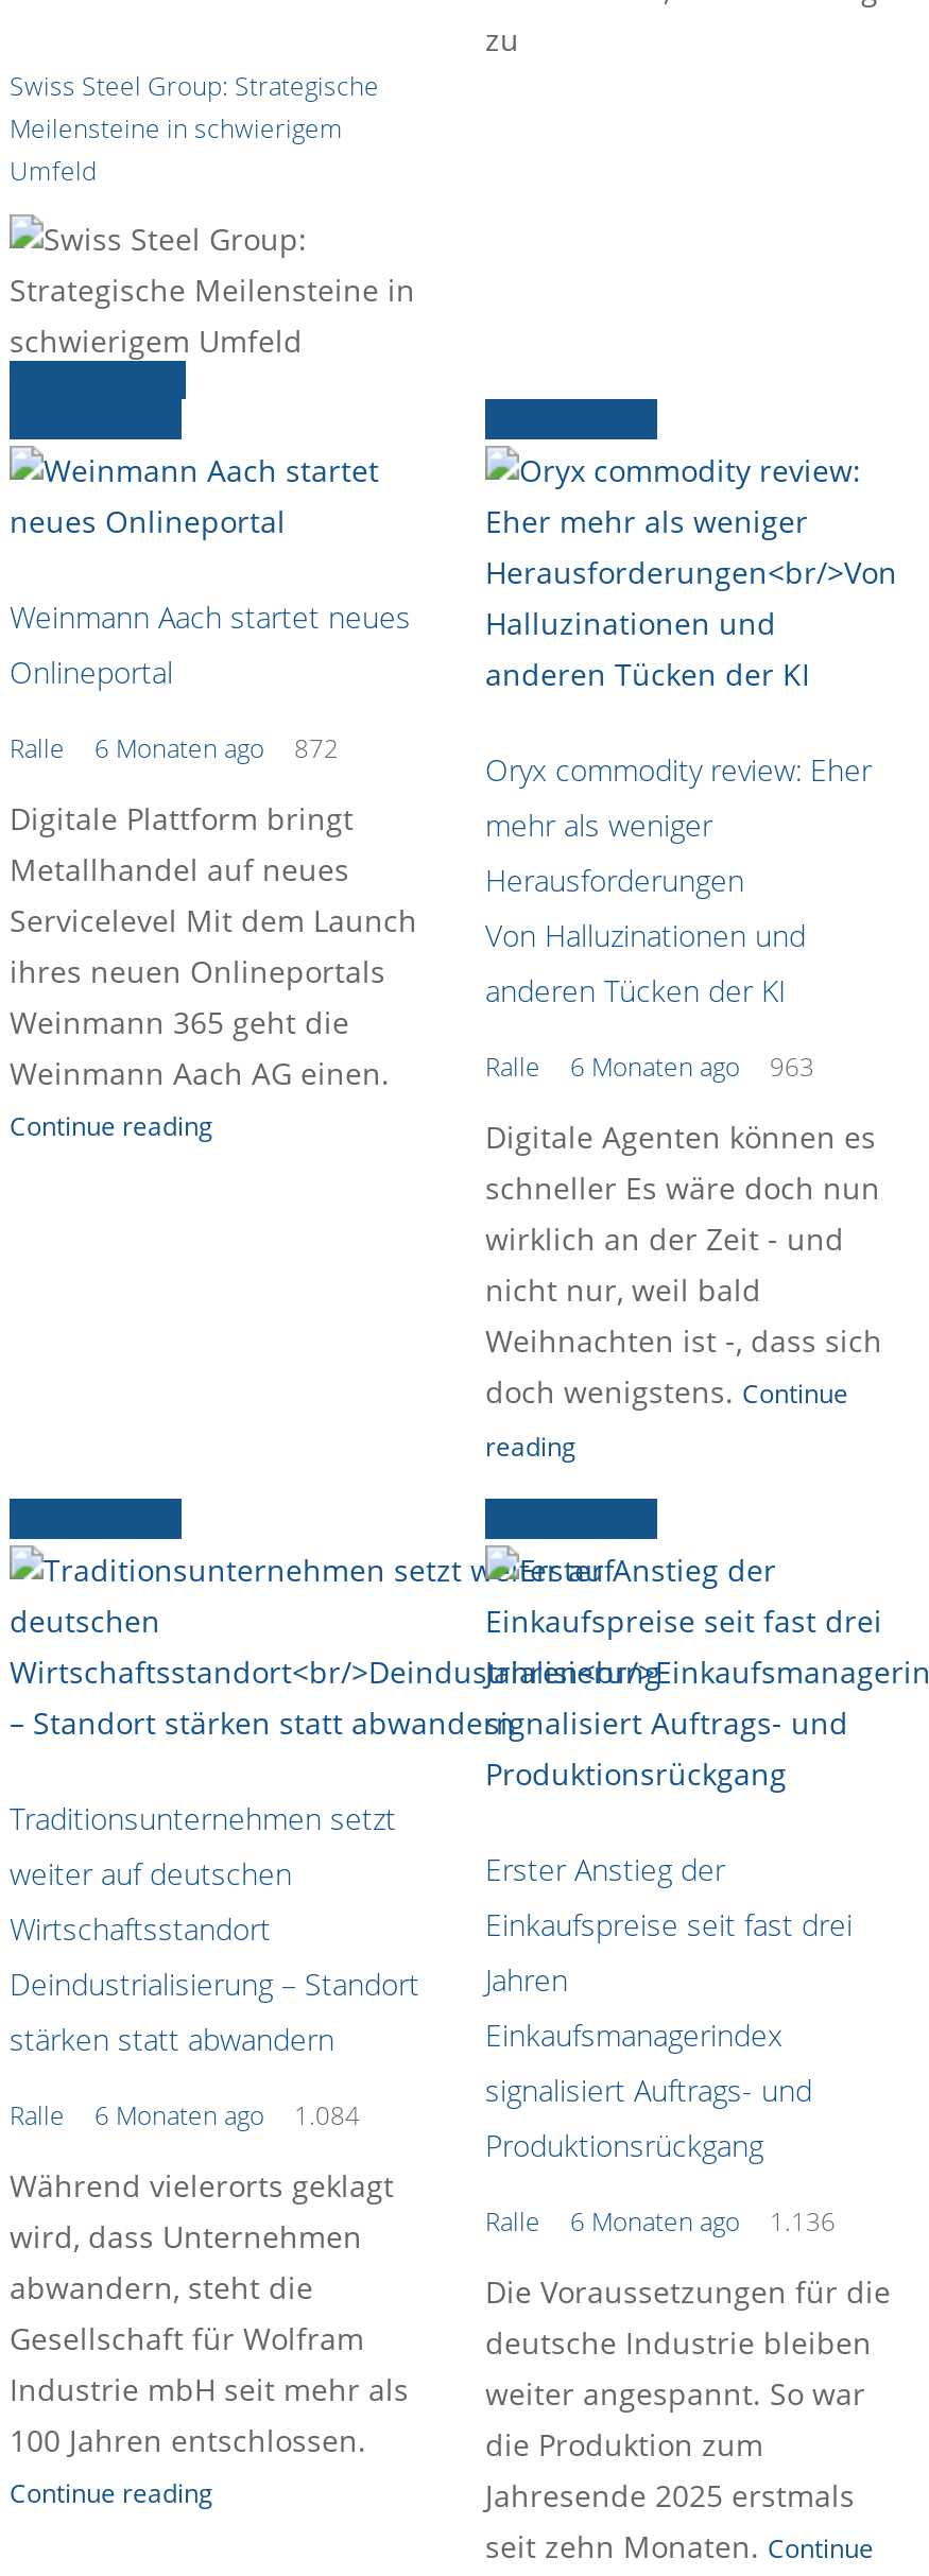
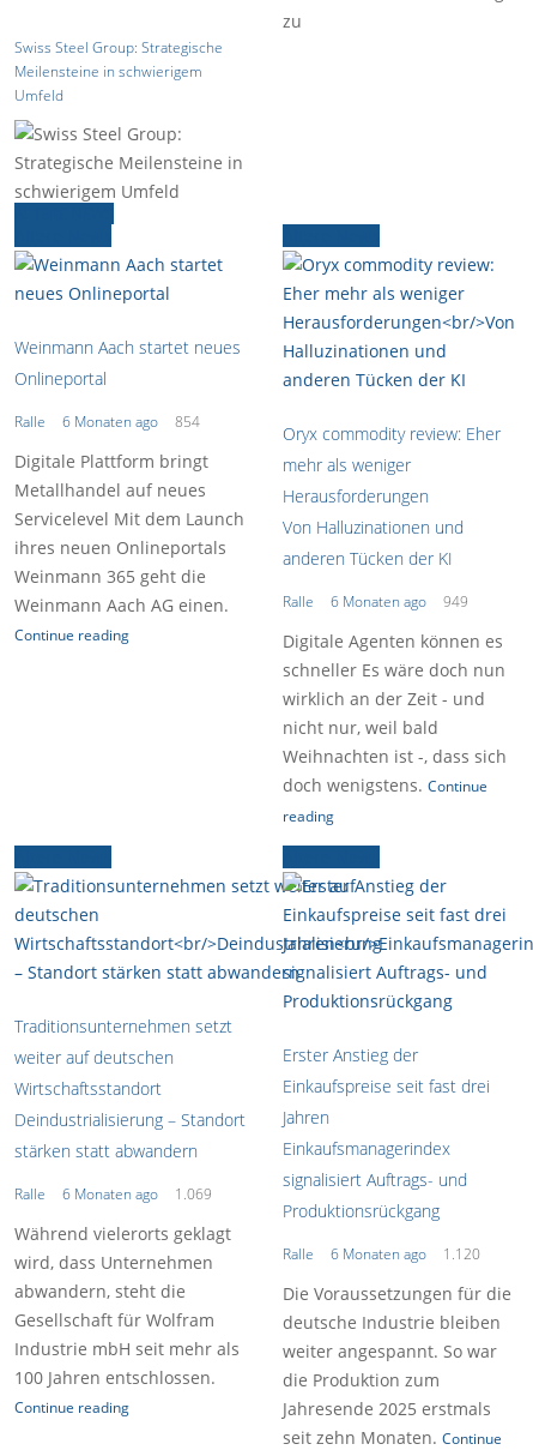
[10,729,339,765] Ralle 6 Monaten ago 872 -> [14,412,200,432] Ralle 6 Monaten ago 854
[485,1047,814,1083] Ralle 6 Monaten ago 963 -> [283,592,468,612] Ralle 6 Monaten ago 949
[10,2096,360,2132] Ralle 6 Monaten ago 1.084 -> [14,1184,212,1204] Ralle 6 Monaten ago 1.069
[485,2202,836,2238] Ralle 6 Monaten ago 1.136 -> [283,1244,480,1264] Ralle 6 Monaten ago 1.120

